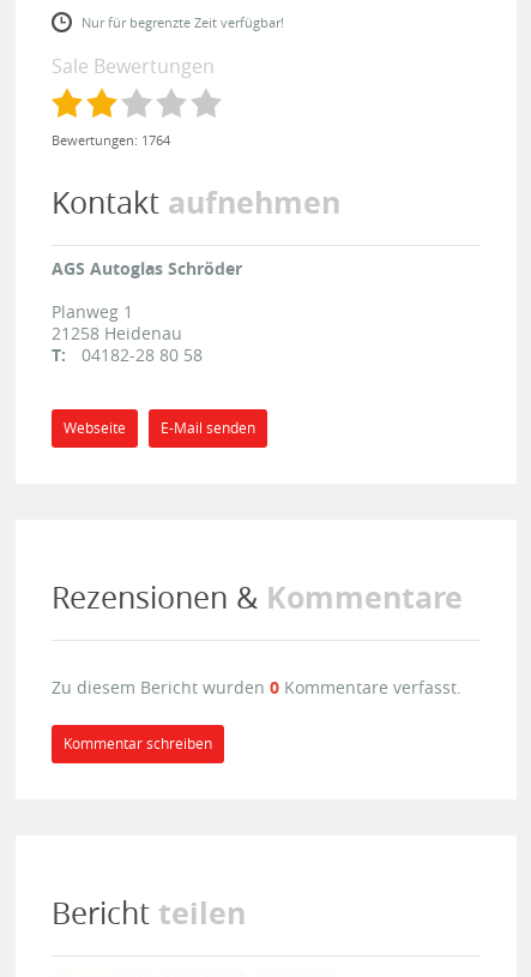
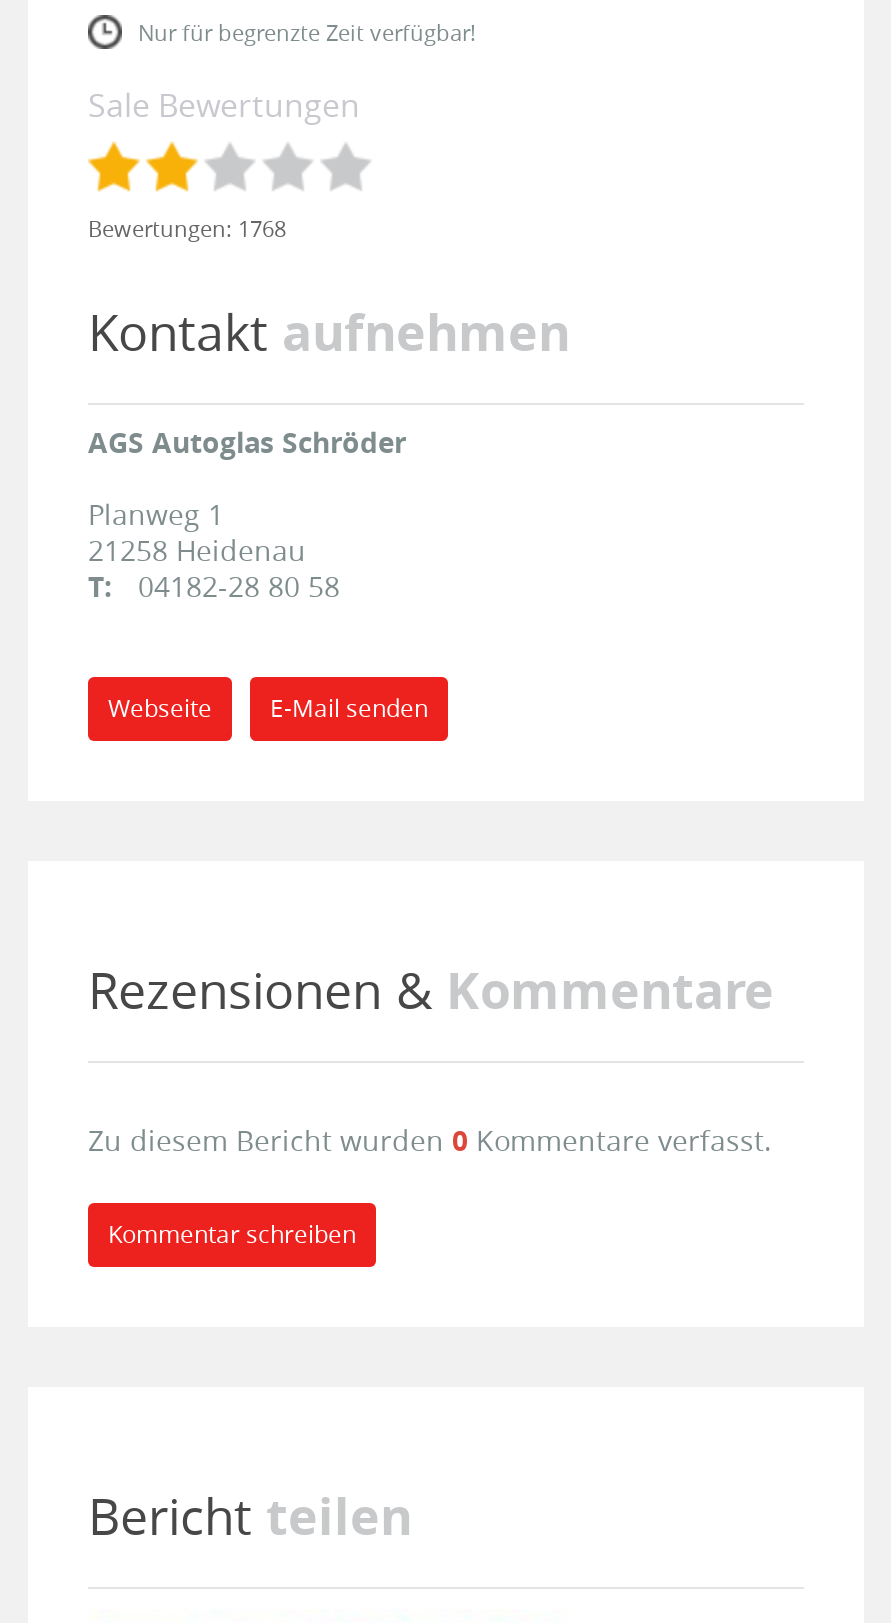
[52,130,170,148] Bewertungen: 1764 -> [88,212,286,242] Bewertungen: 1768

